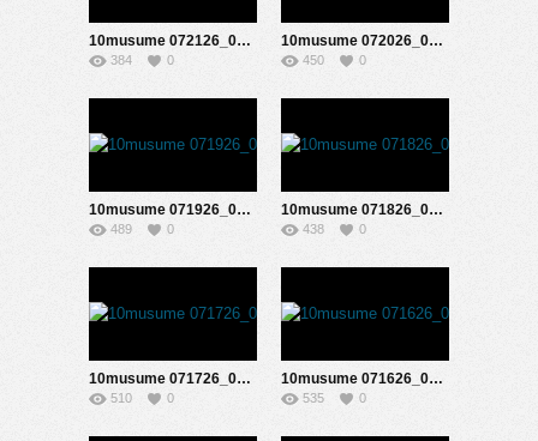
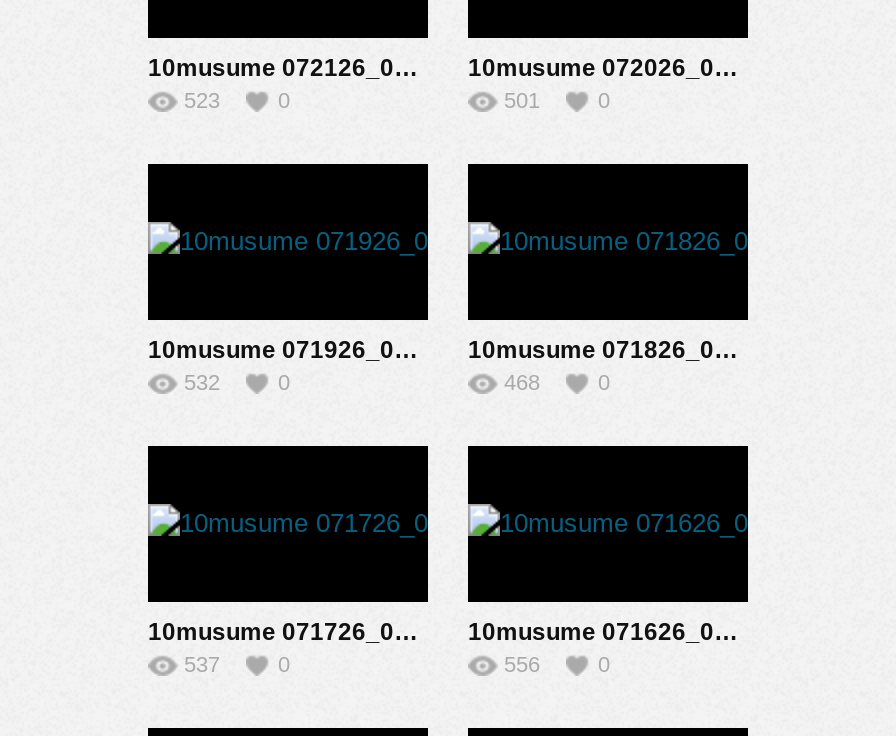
[110,53,132,67] 384 -> [184,88,220,112] 523
[303,53,324,67] 450 -> [504,88,540,112] 501
[110,222,132,236] 489 -> [184,370,220,394] 532
[303,222,324,236] 438 -> [504,370,540,394] 468
[110,391,132,405] 510 -> [184,652,220,676] 537
[303,391,324,405] 535 -> [504,652,540,676] 556

